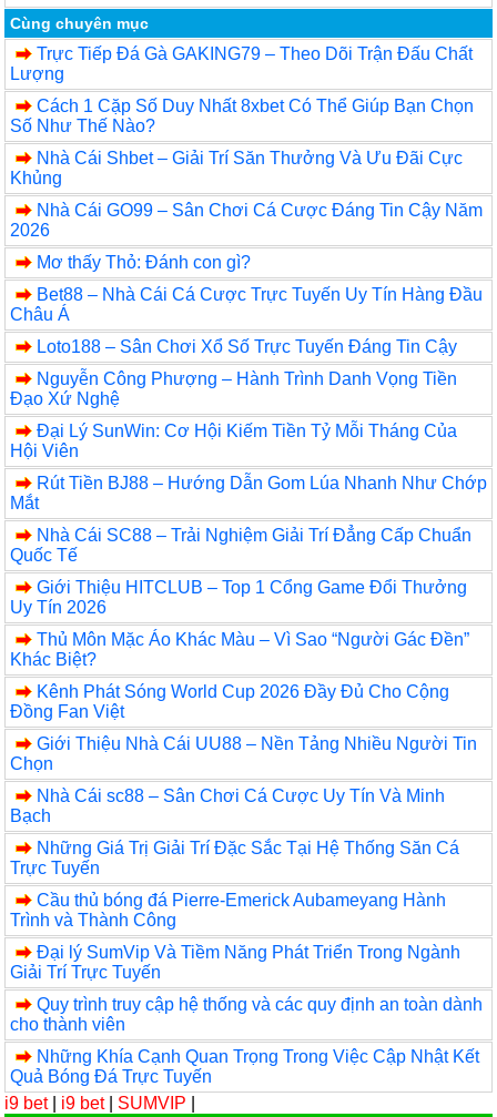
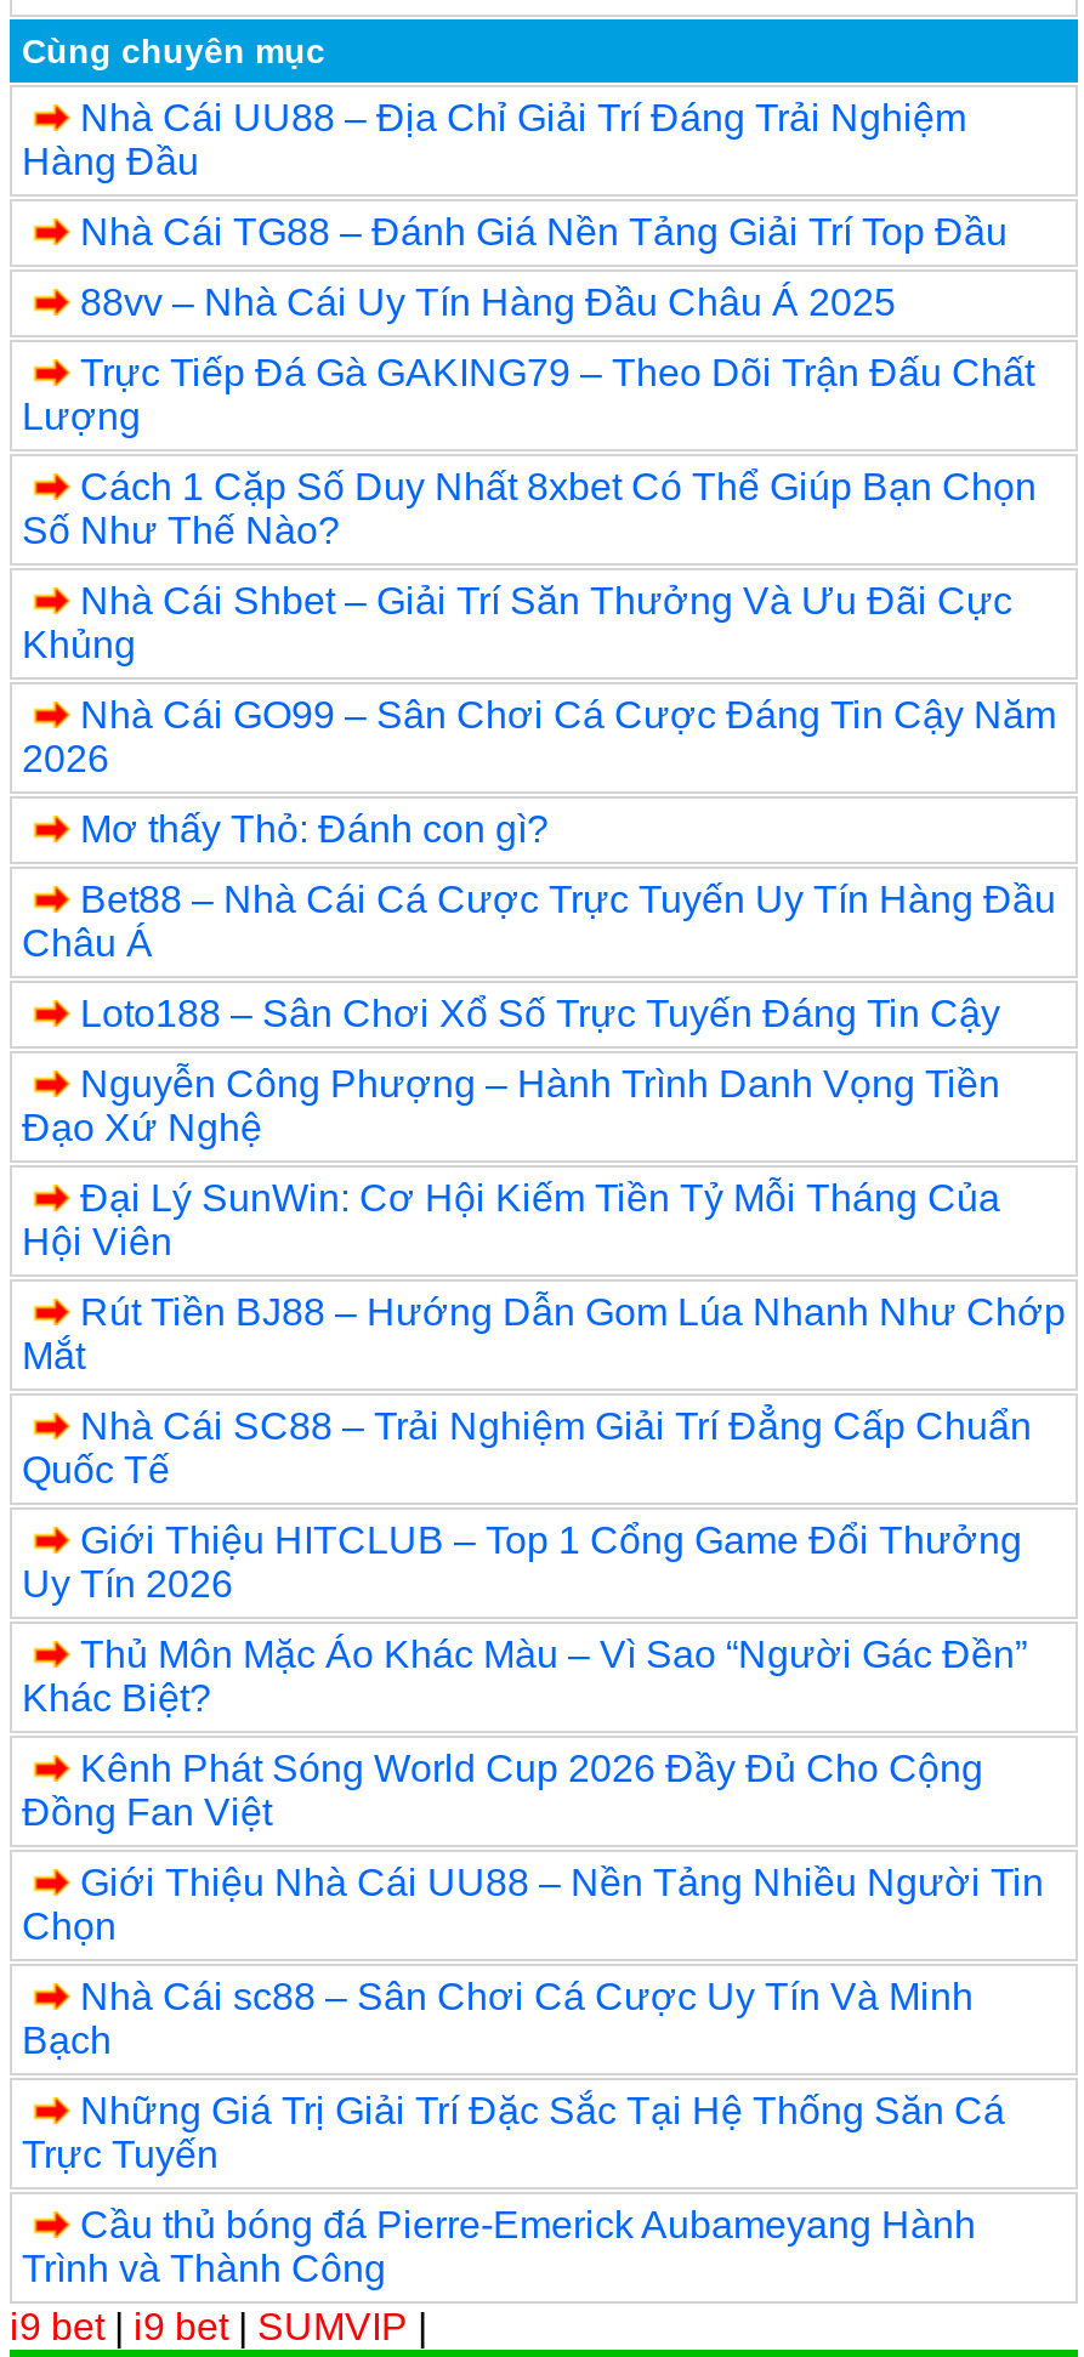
none -> [22,96,1008,322] Nhà Cái UU88 – Địa Chỉ Giải Trí Đáng Trải Nghiệm | Hàng Đầu | Nhà Cái TG88 – Đánh Giá Nền Tảng Giải Trí Top Đầu | 88vv – Nhà Cái Uy Tín Hàng Đầu Châu Á 2025
moved [10,44,487,929] -> [22,351,1066,2288]: Trực Tiếp Đá Gà GAKING79 – Theo Dõi Trận Đấu Chất | Lượng | Cách 1 Cặp Số Duy Nhất 8xbet Có Thể Giúp Bạn Chọn | ... | Cầu thủ bóng đá Pierre-Emerick Aubameyang Hành | Trình và Thành Công
[10,942,483,1085] Đại lý SumVip Và Tiềm Năng Phát Triển Trong Ngành | Giải Trí Trực Tuyến | Quy trình truy cập hệ thống và các quy định an toàn dành | cho thành viên | Những Khía Cạnh Quan Trọng Trong Việc Cập Nhật Kết | Quả Bóng Đá Trực Tuyến -> none

